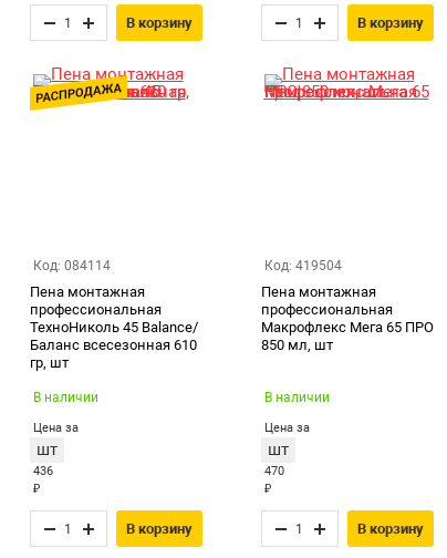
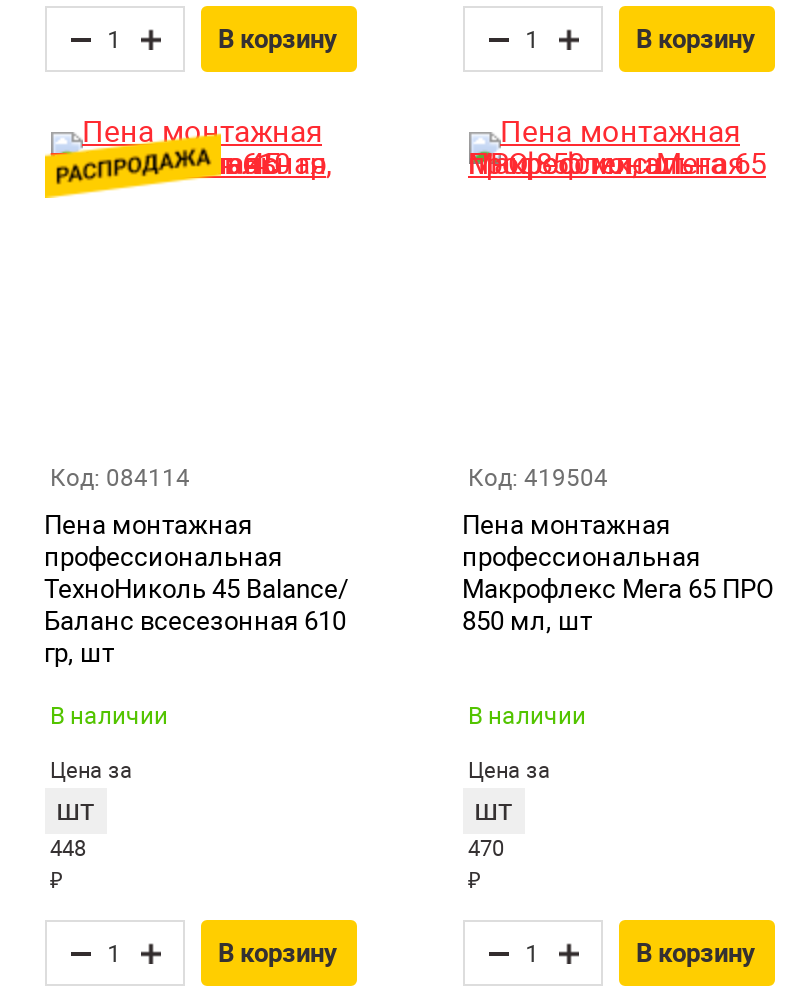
[33,464,53,478] 436 -> [50,836,86,862] 448

